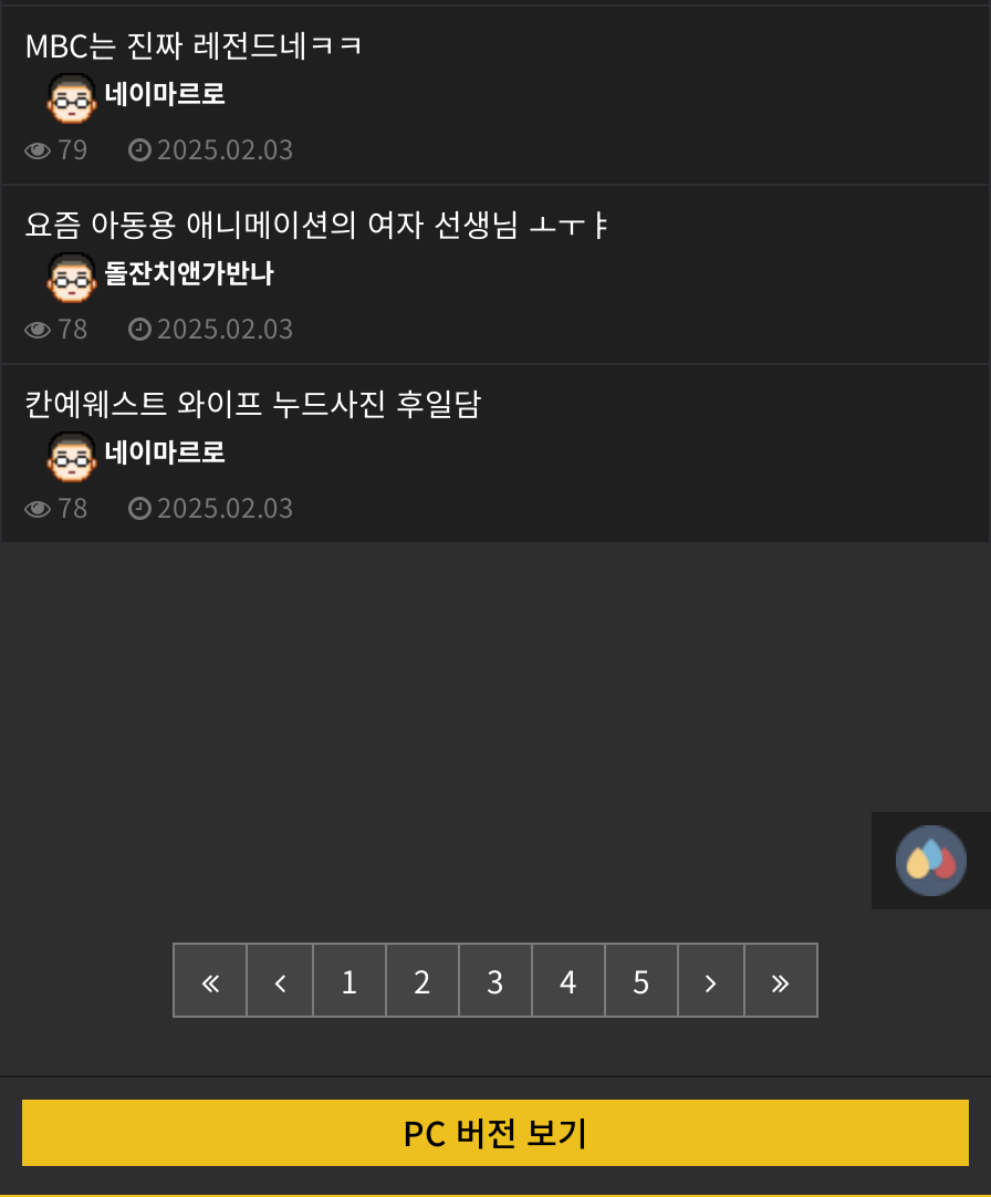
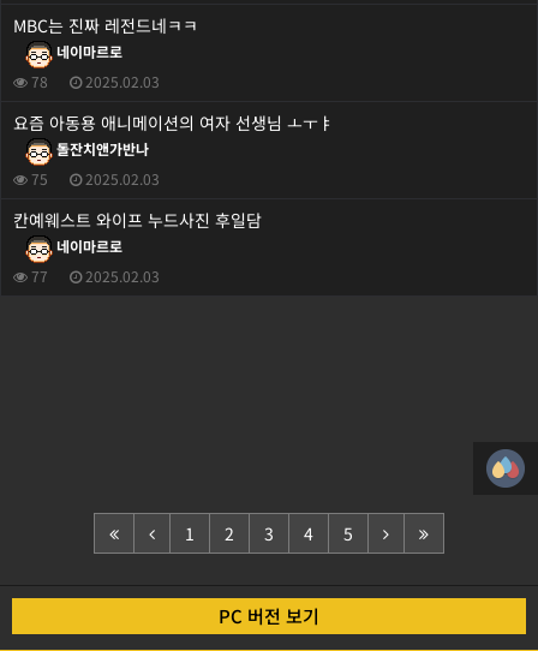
[51,127,294,165] 79 2025.02.03 -> [28,70,160,91] 78 2025.02.03
[51,307,294,344] 78 2025.02.03 -> [28,168,160,188] 75 2025.02.03
[51,486,294,523] 78 2025.02.03 -> [28,265,160,285] 77 2025.02.03

